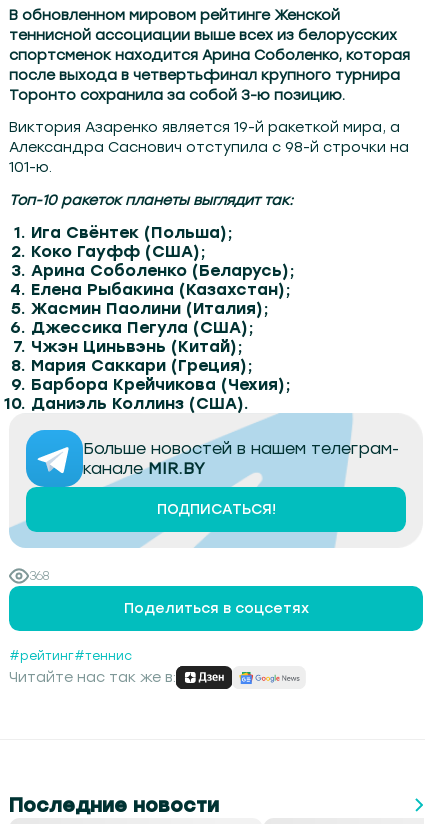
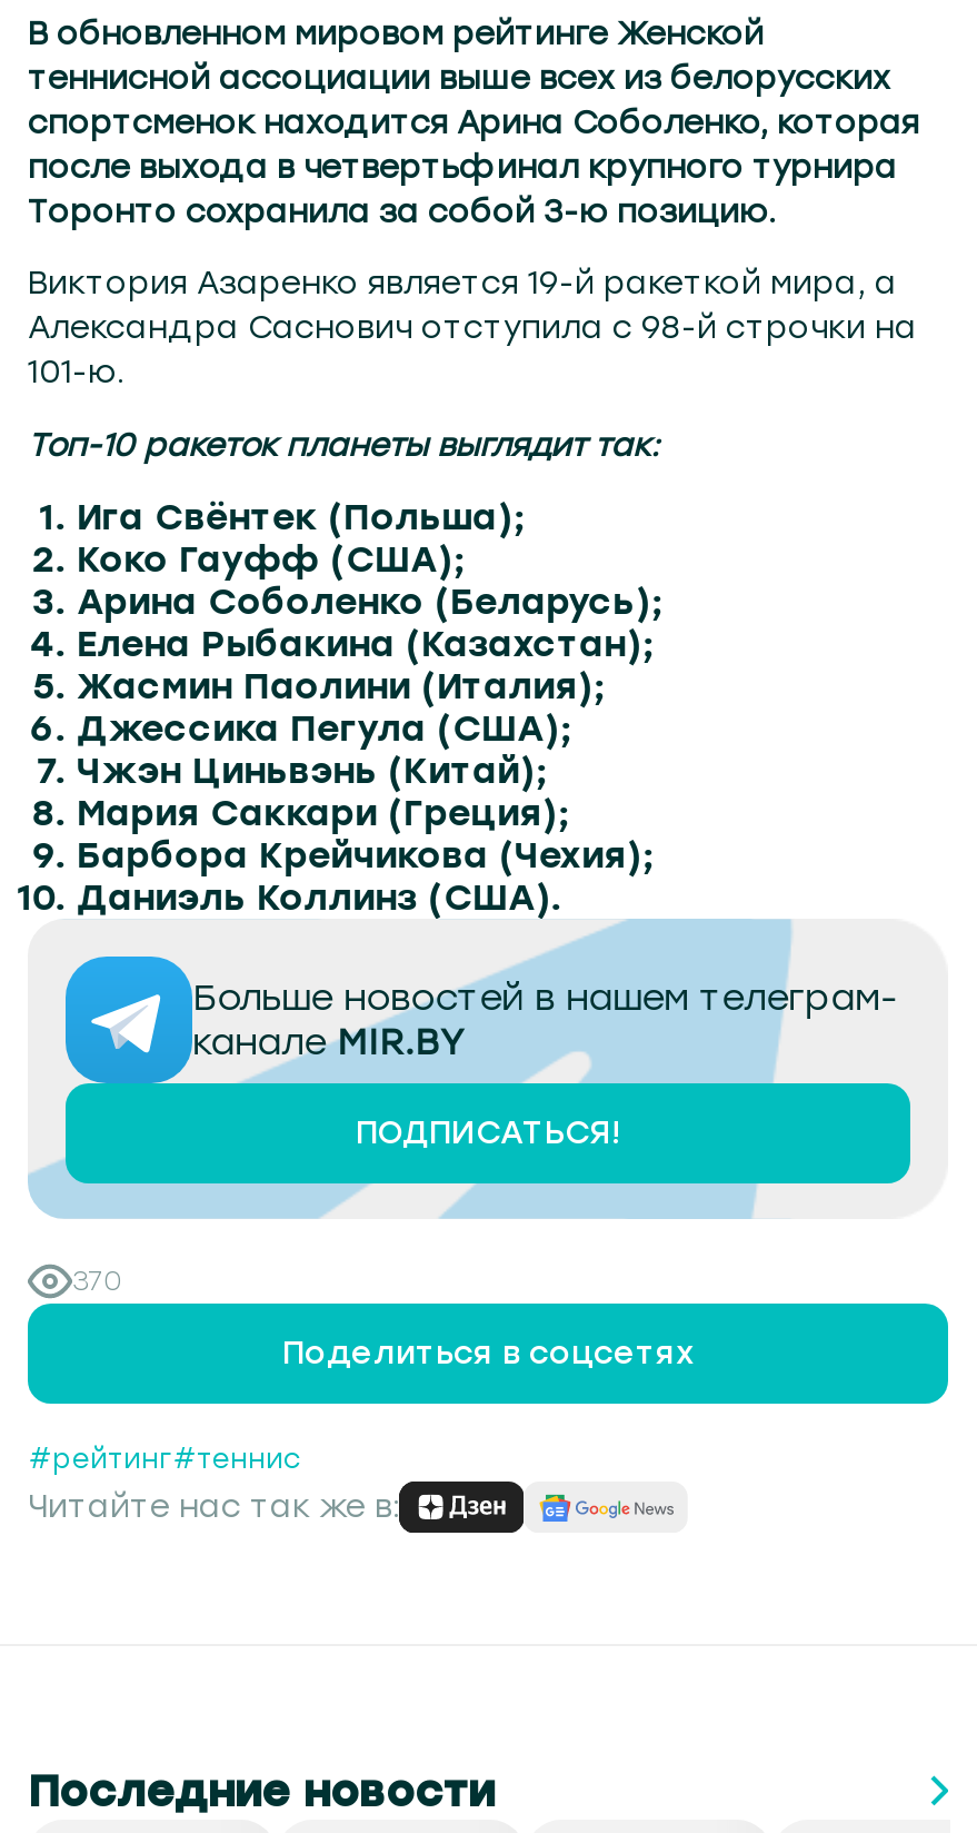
[29,568,49,583] 368 -> [72,1264,123,1297] 370

